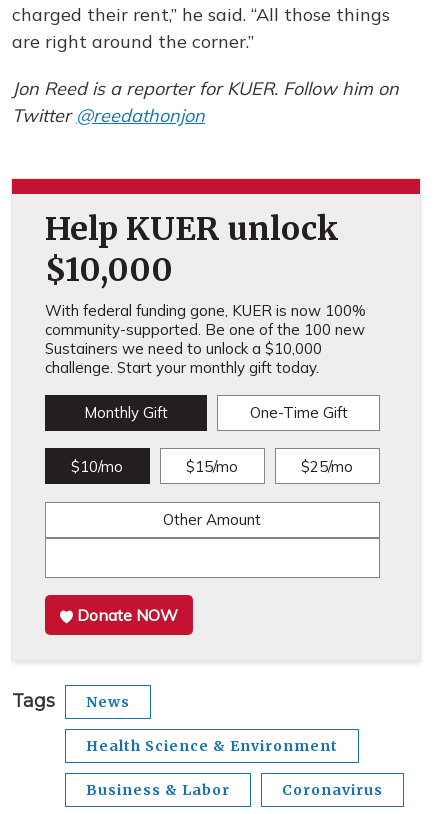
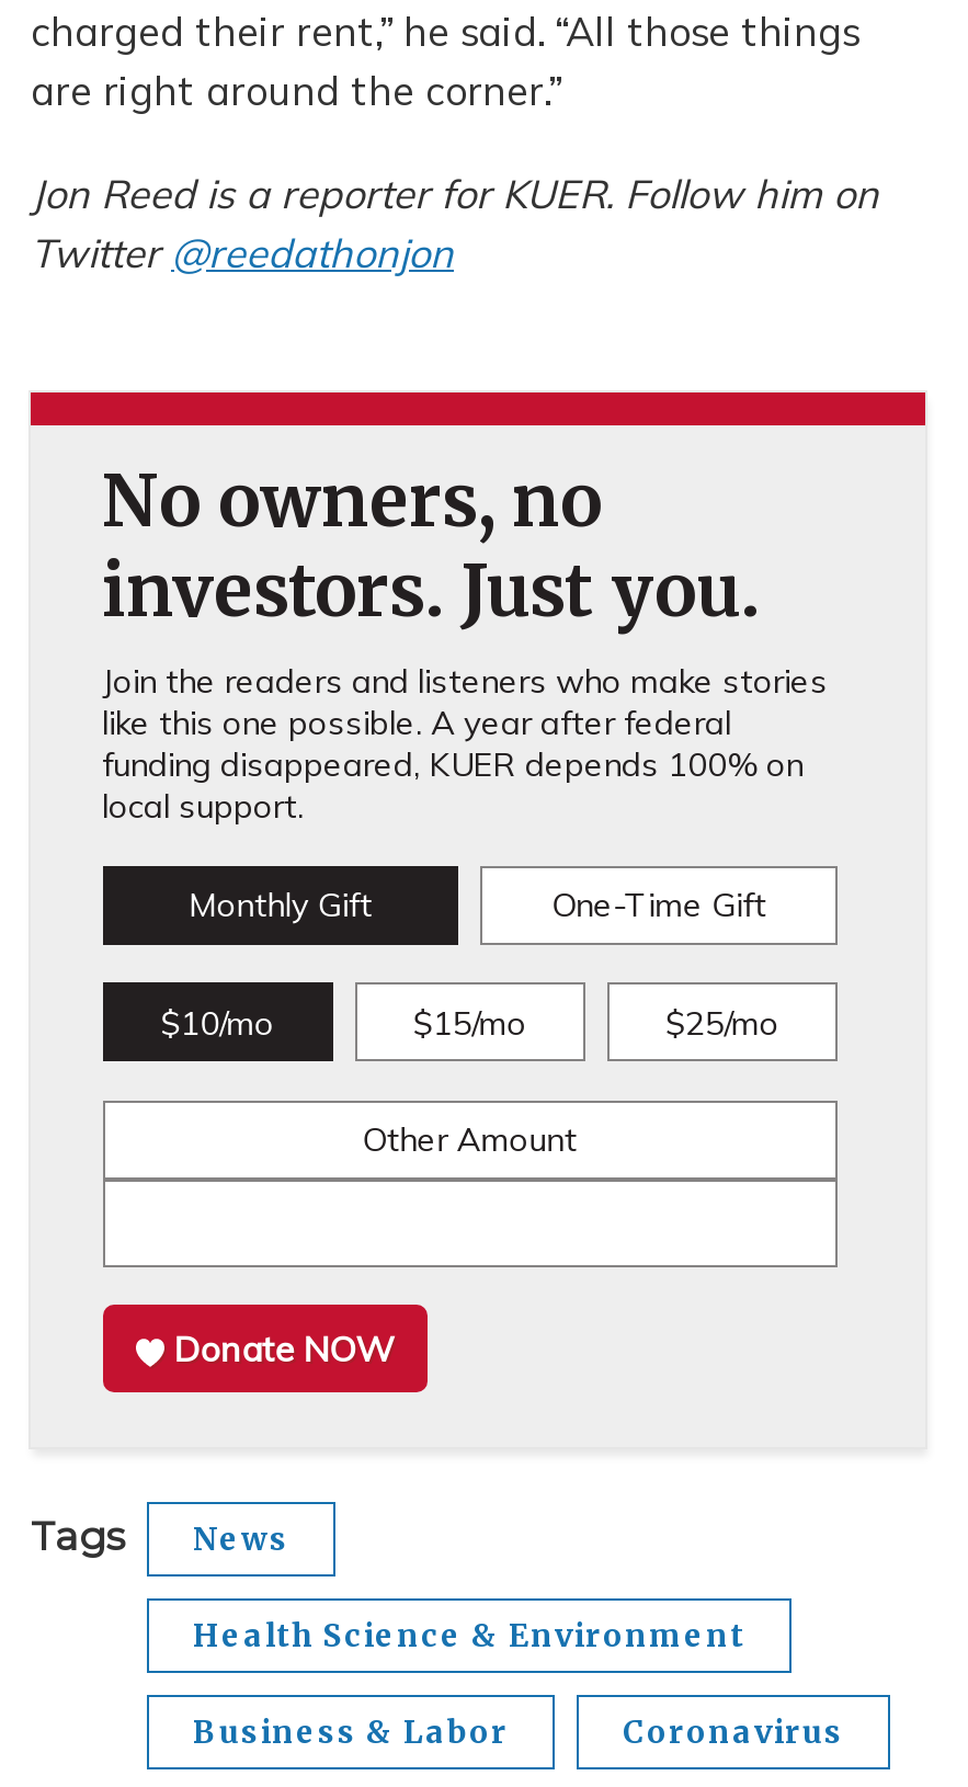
[44,209,365,377] Help KUER unlock | $10,000 | With federal funding gone, KUER is now 100% | community-supported. Be one of the 100 new | Sustainers we need to unlock a $10,000 | challenge. Start your monthly gift today. -> [102,458,828,827] No owners, no | investors. Just you. | Join the readers and listeners who make stories | like this one possible. A year after federal | funding disappeared, KUER depends 100% on | local support.

